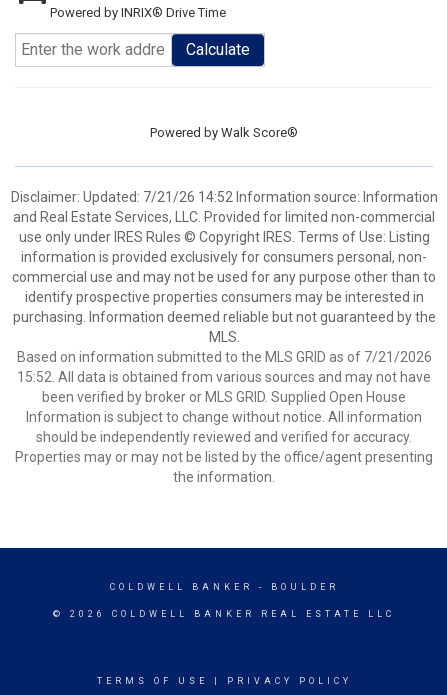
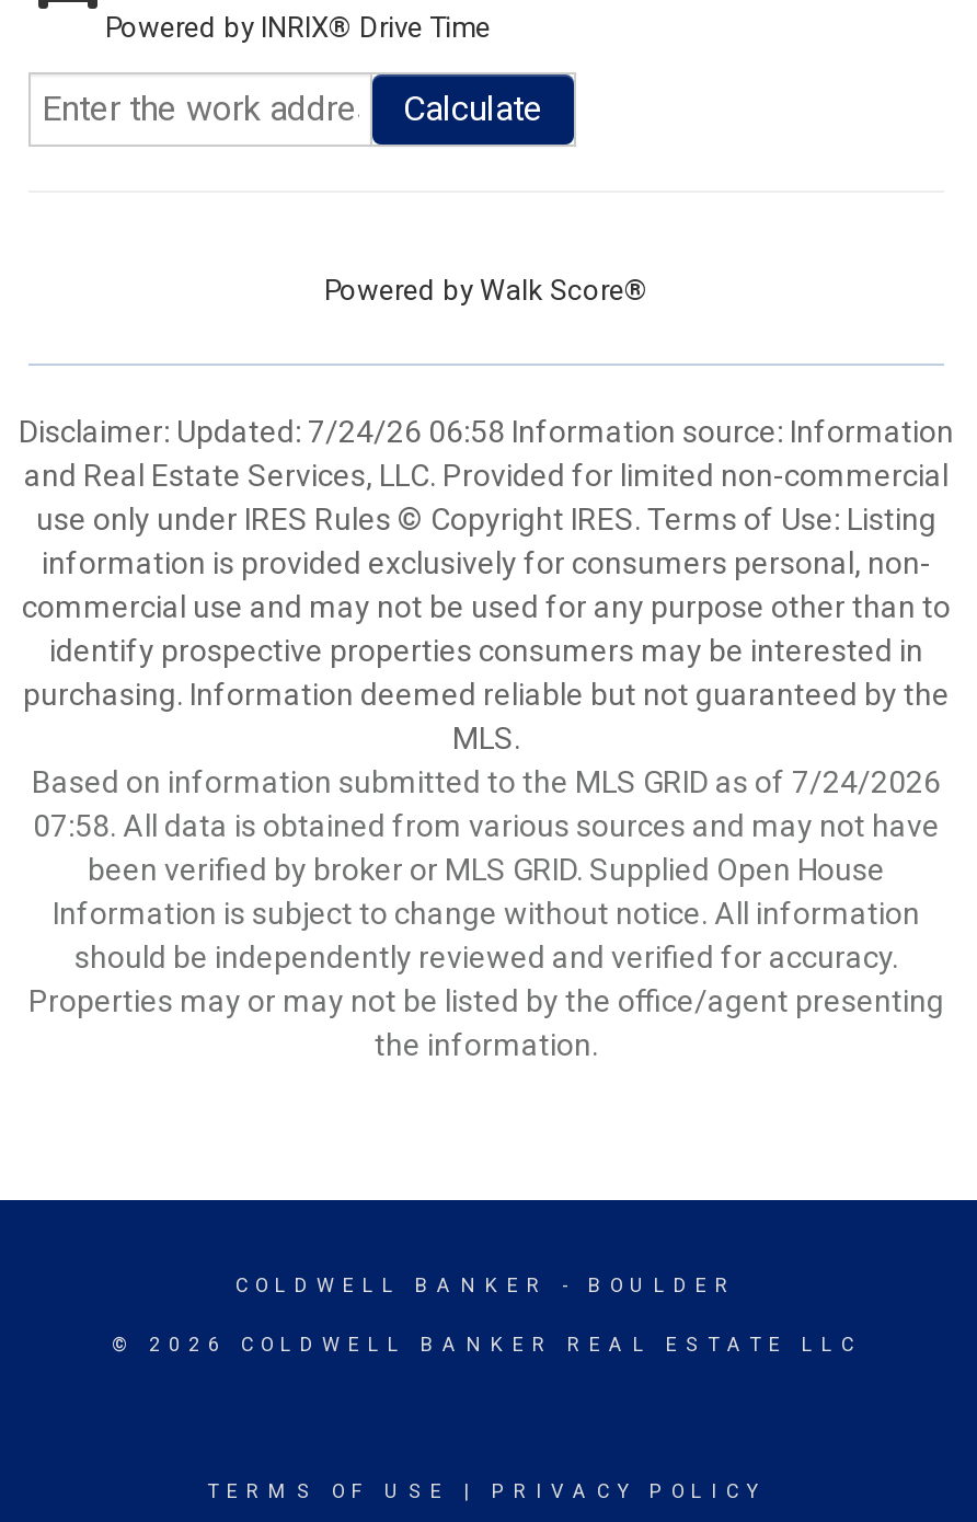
[10,189,437,205] Disclaimer: Updated: 7/21/26 14:52 Information source: Information -> [19,414,954,449] Disclaimer: Updated: 7/24/26 06:58 Information source: Information
[16,349,431,365] Based on information submitted to the MLS GRID as of 7/21/2026 -> [32,764,941,799] Based on information submitted to the MLS GRID as of 7/24/2026
[17,369,431,385] 15:52. All data is obtained from various sources and may not have -> [33,808,940,843] 07:58. All data is obtained from various sources and may not have

